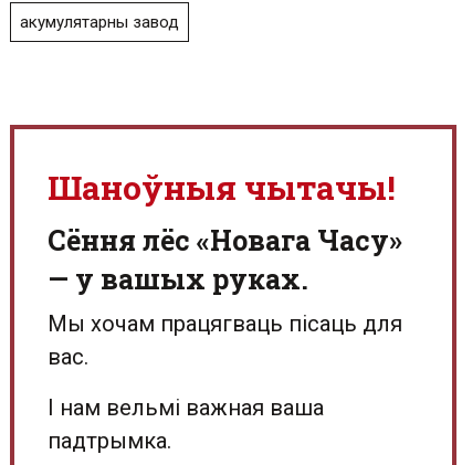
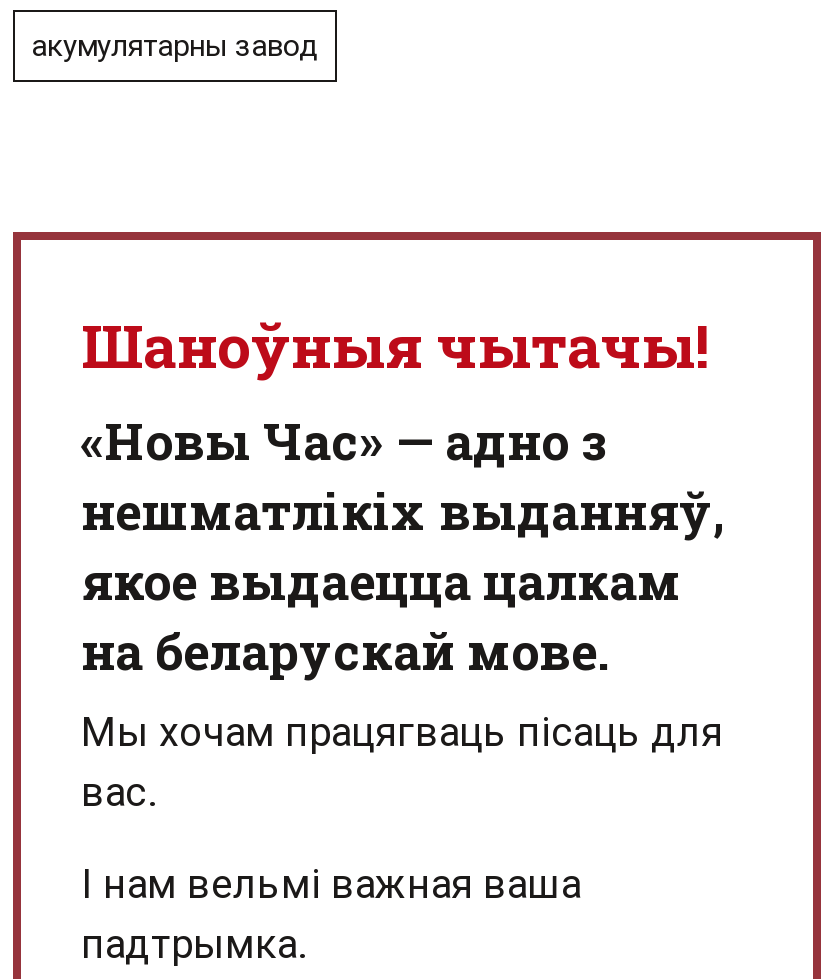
[48,222,402,297] Сёння лёс «Новага Часу» | — у вашых руках. -> [81,407,727,683] «Новы Час» — адно з | нешматлікіх выданняў, | якое выдаецца цалкам | на беларускай мове.

